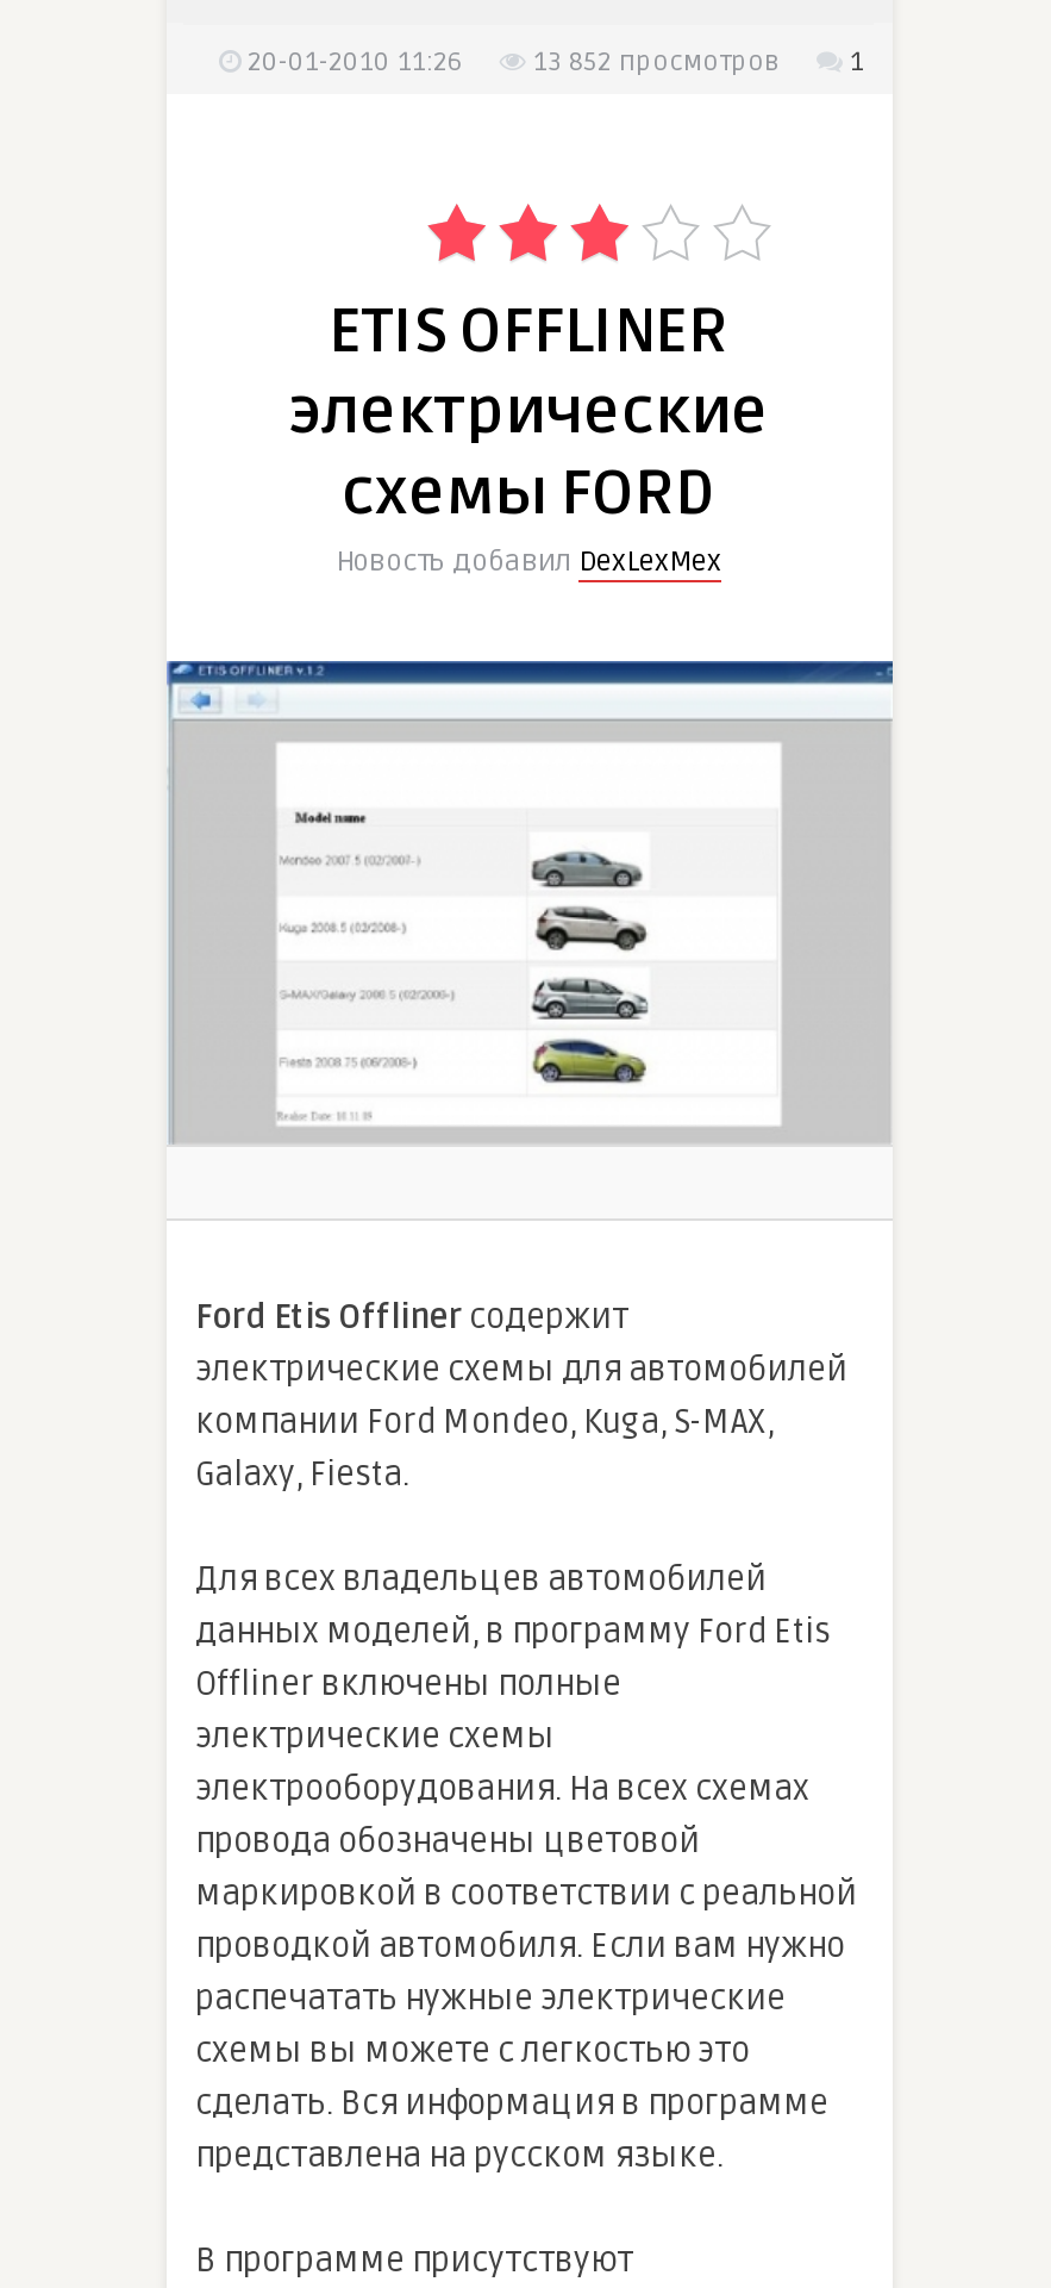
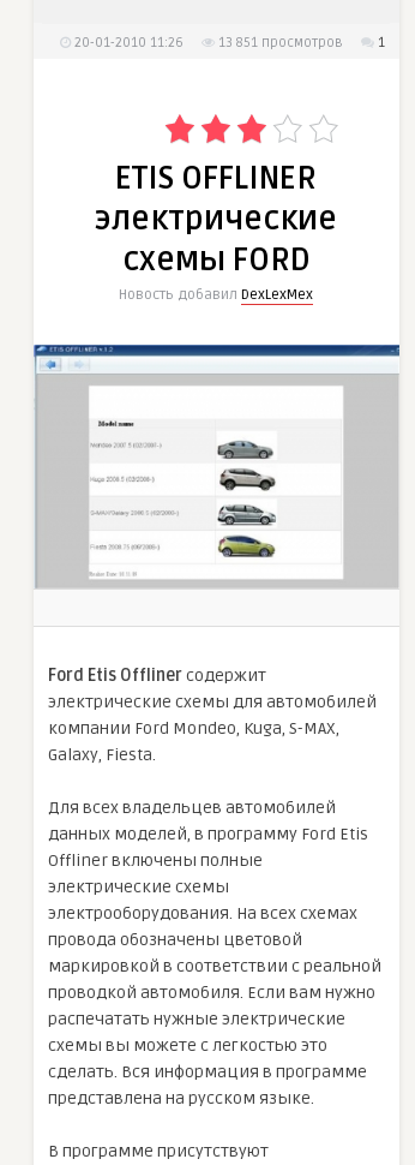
[240,46,864,77] 20-01-2010 11:26 13 852 просмотров 1 -> [71,35,385,50] 20-01-2010 11:26 13 851 просмотров 1

